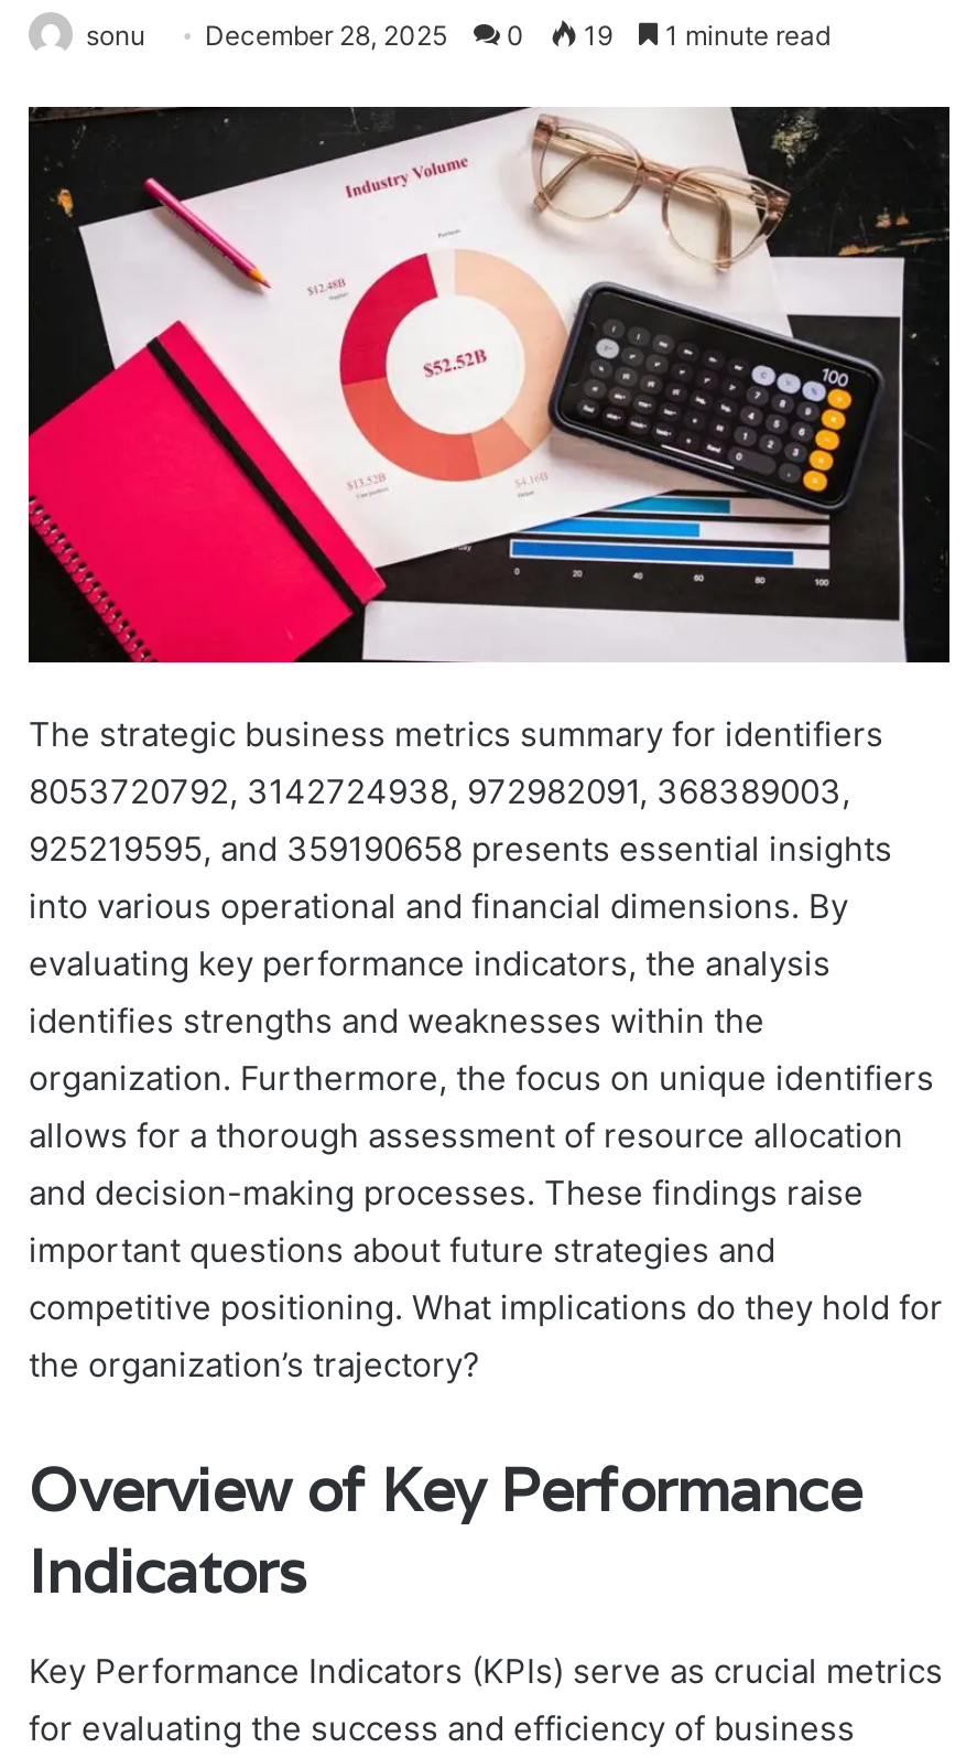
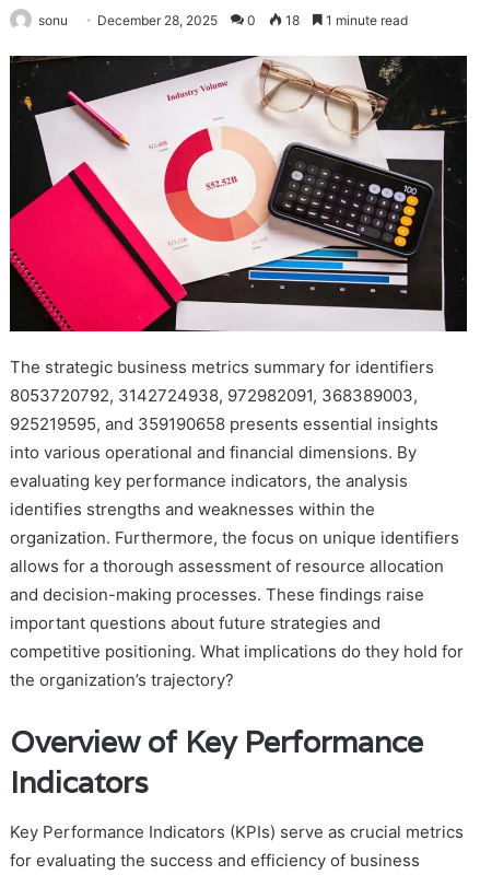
[86,20,831,53] sonu December 28, 2025 0 19 1 minute read -> [38,13,408,29] sonu December 28, 2025 0 18 1 minute read

